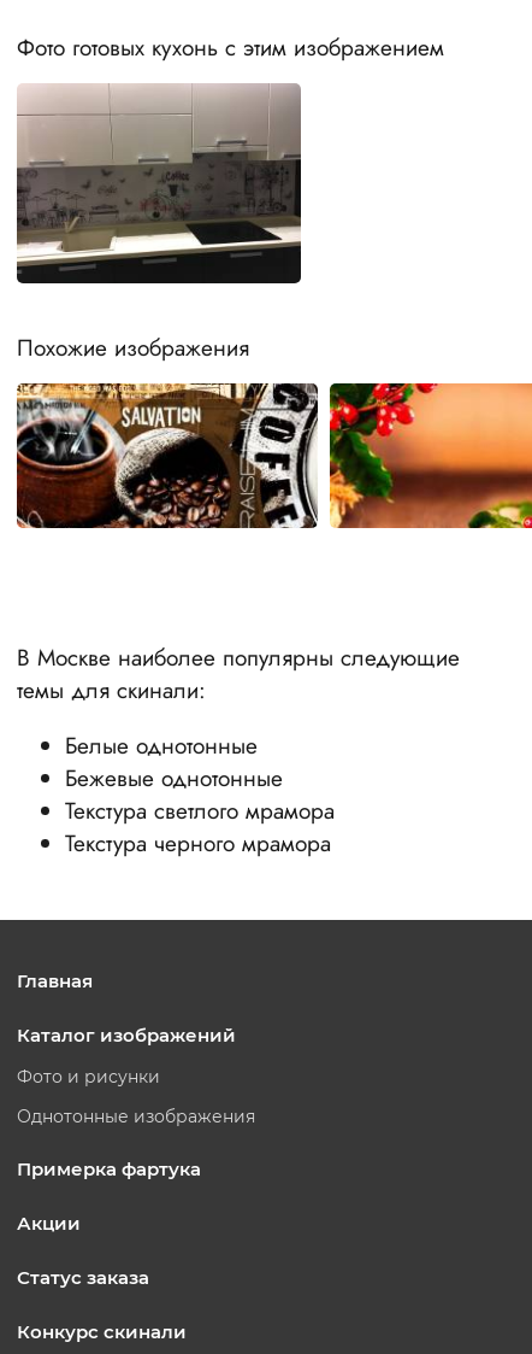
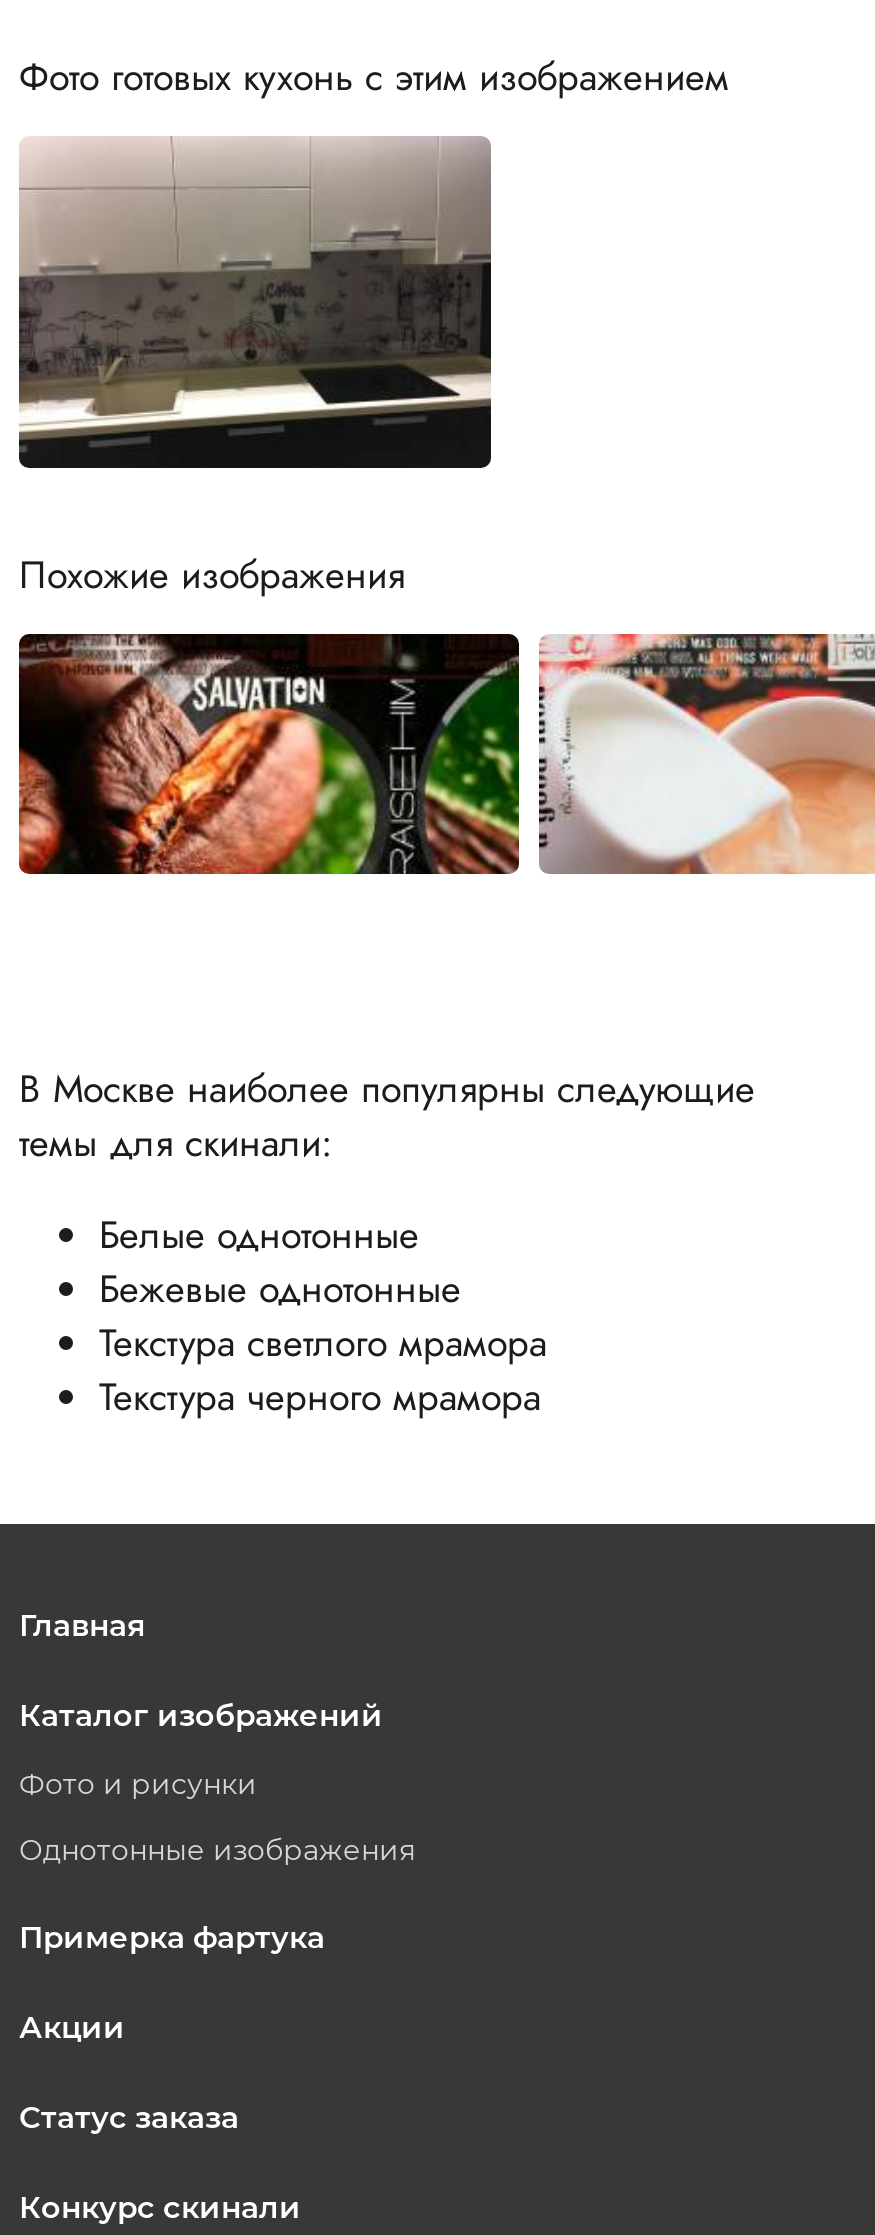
[16,382,319,529] [image] -> [17,632,521,876] [image]
[329,382,528,529] [image] -> [537,632,869,874] [image]

